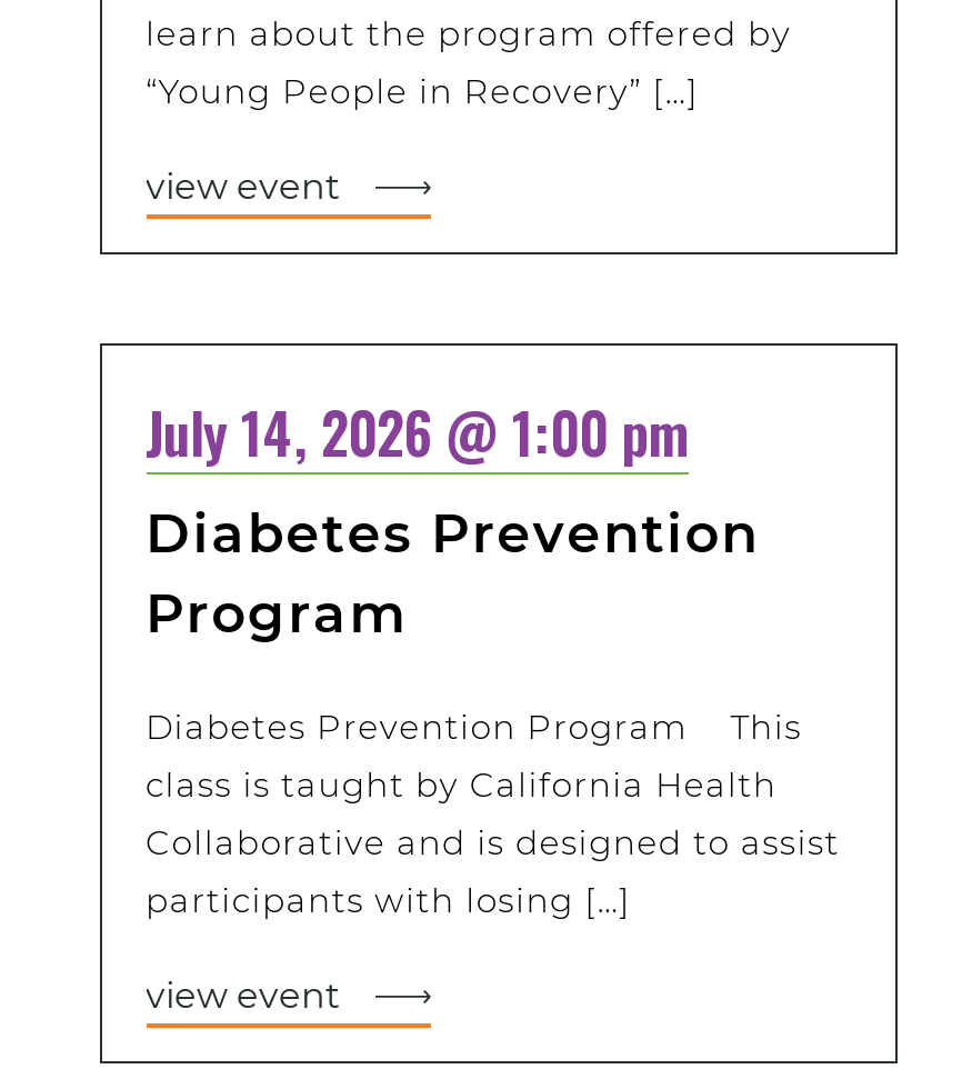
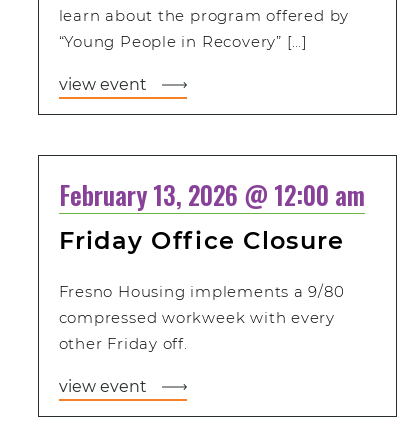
[146,390,760,646] July 14, 2026 @ 1:00 pm | Diabetes Prevention | Program -> [58,176,364,255] February 13, 2026 @ 12:00 am | Friday Office Closure
[146,706,840,921] Diabetes Prevention Program This | class is taught by California Health | Collaborative and is designed to assist | participants with losing […] -> [58,282,345,353] Fresno Housing implements a 9/80 | compressed workweek with every | other Friday off.

